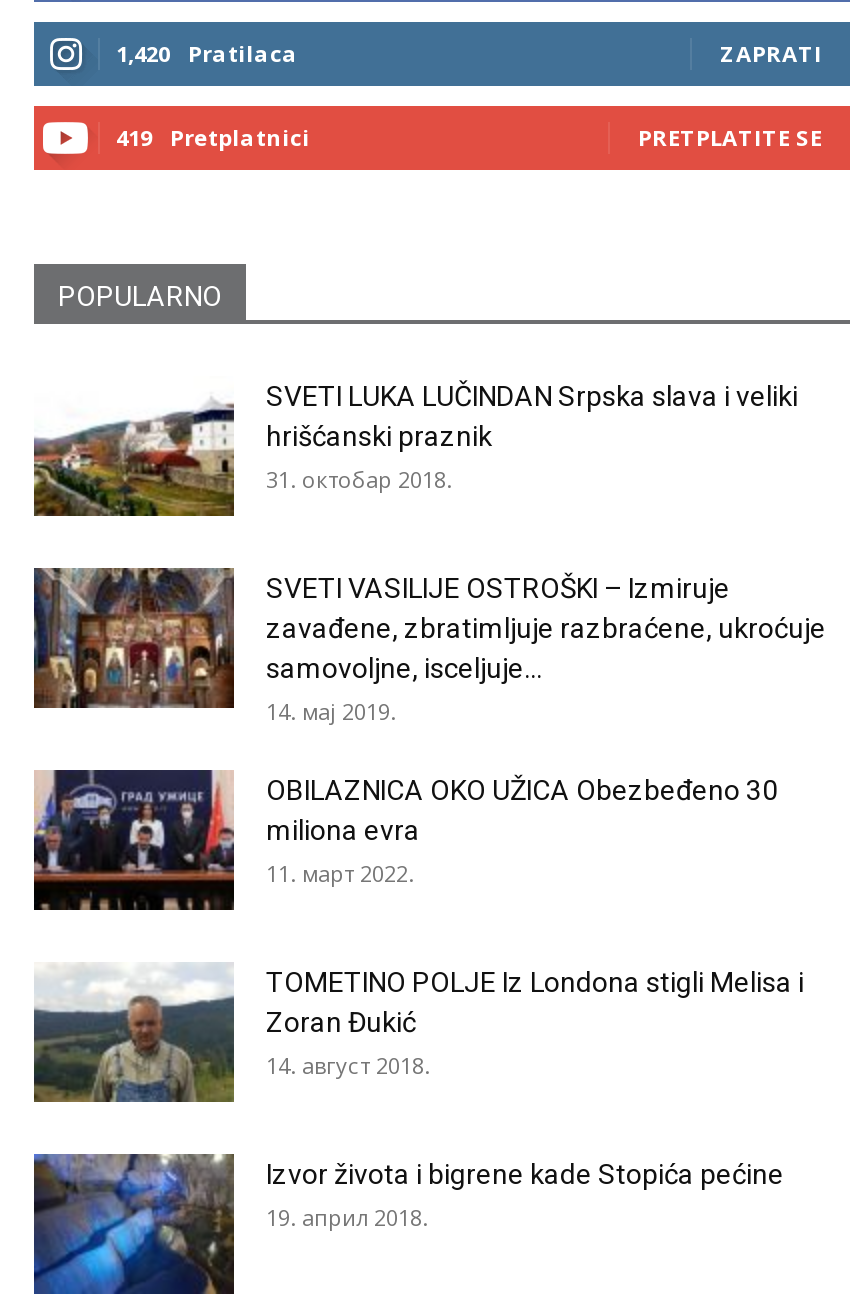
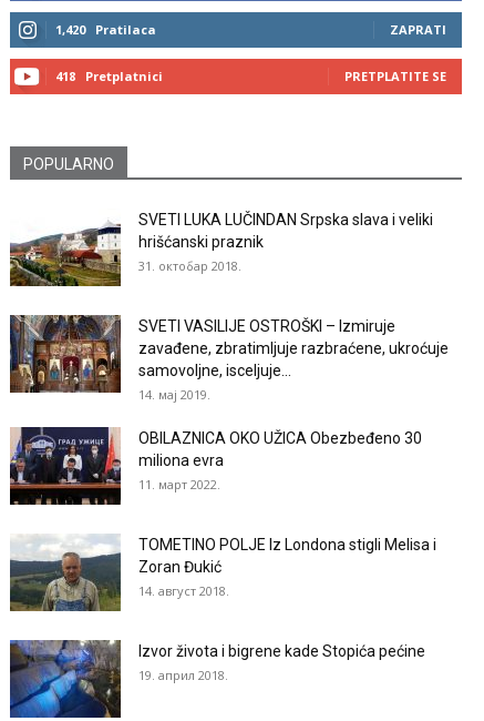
[116,123,310,153] 419 Pretplatnici -> [55,68,163,85] 418 Pretplatnici

